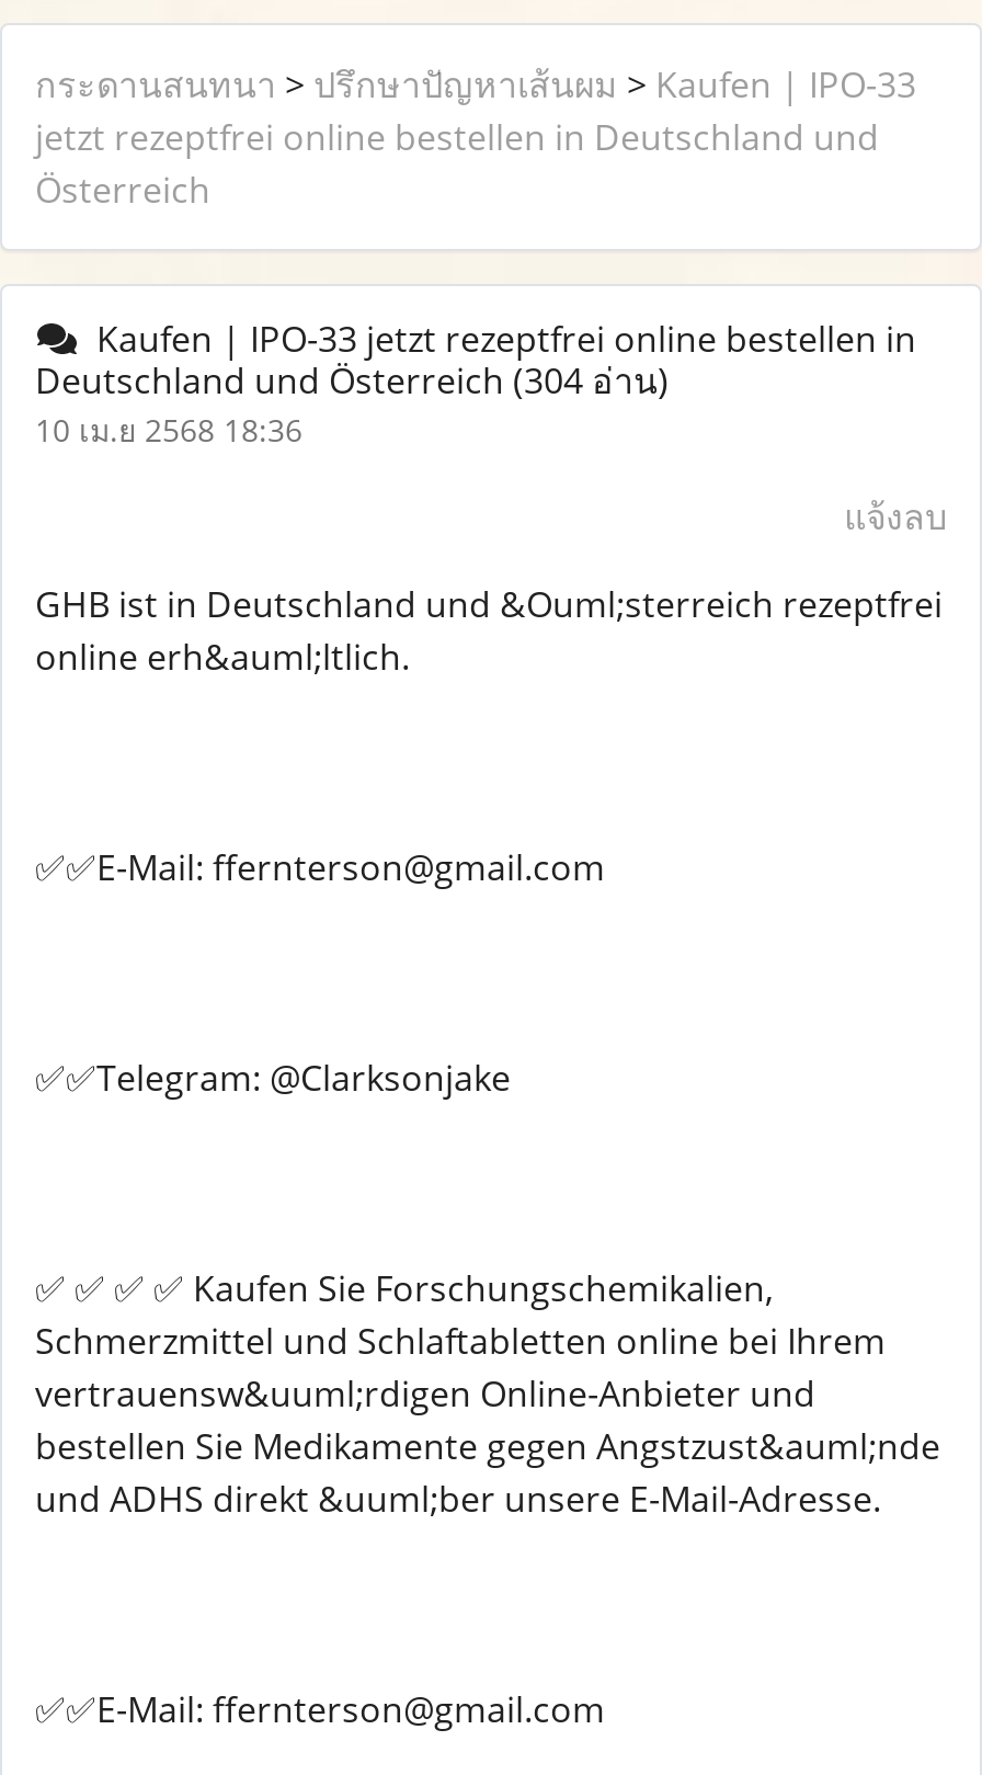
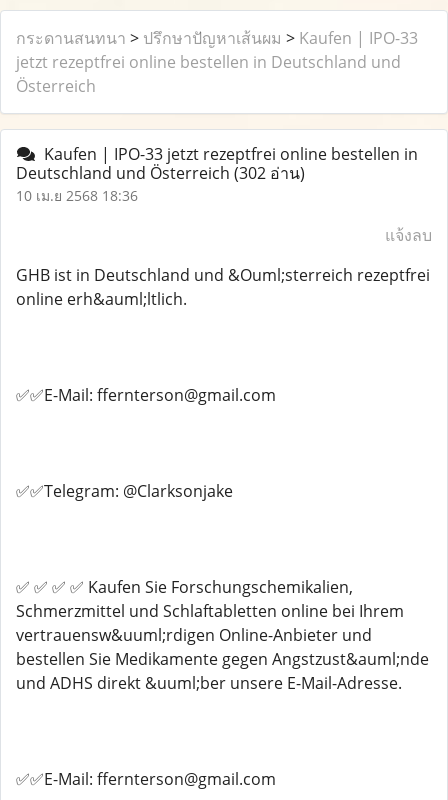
[35,356,669,405] Deutschland und Österreich (304 อ่าน) -> [16,162,305,184] Deutschland und Österreich (302 อ่าน)

